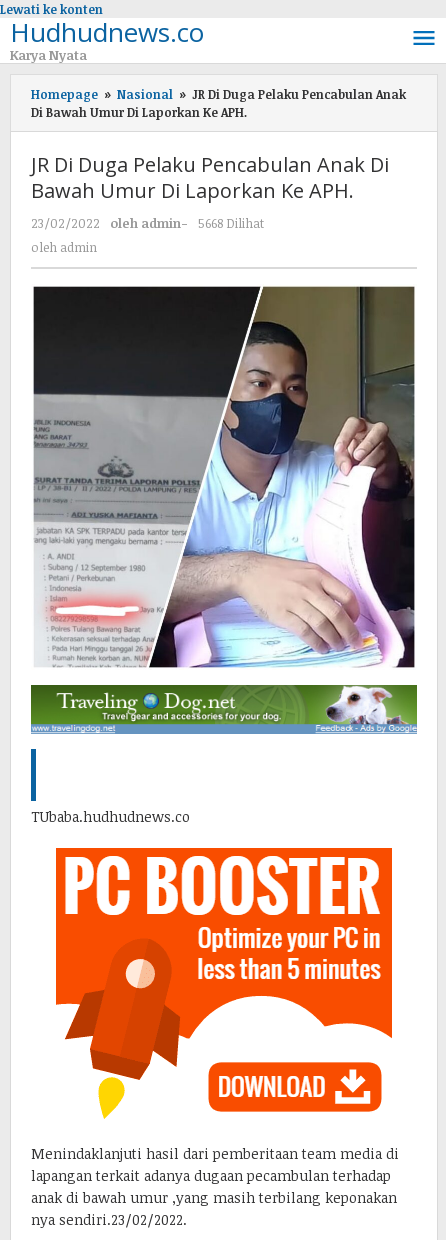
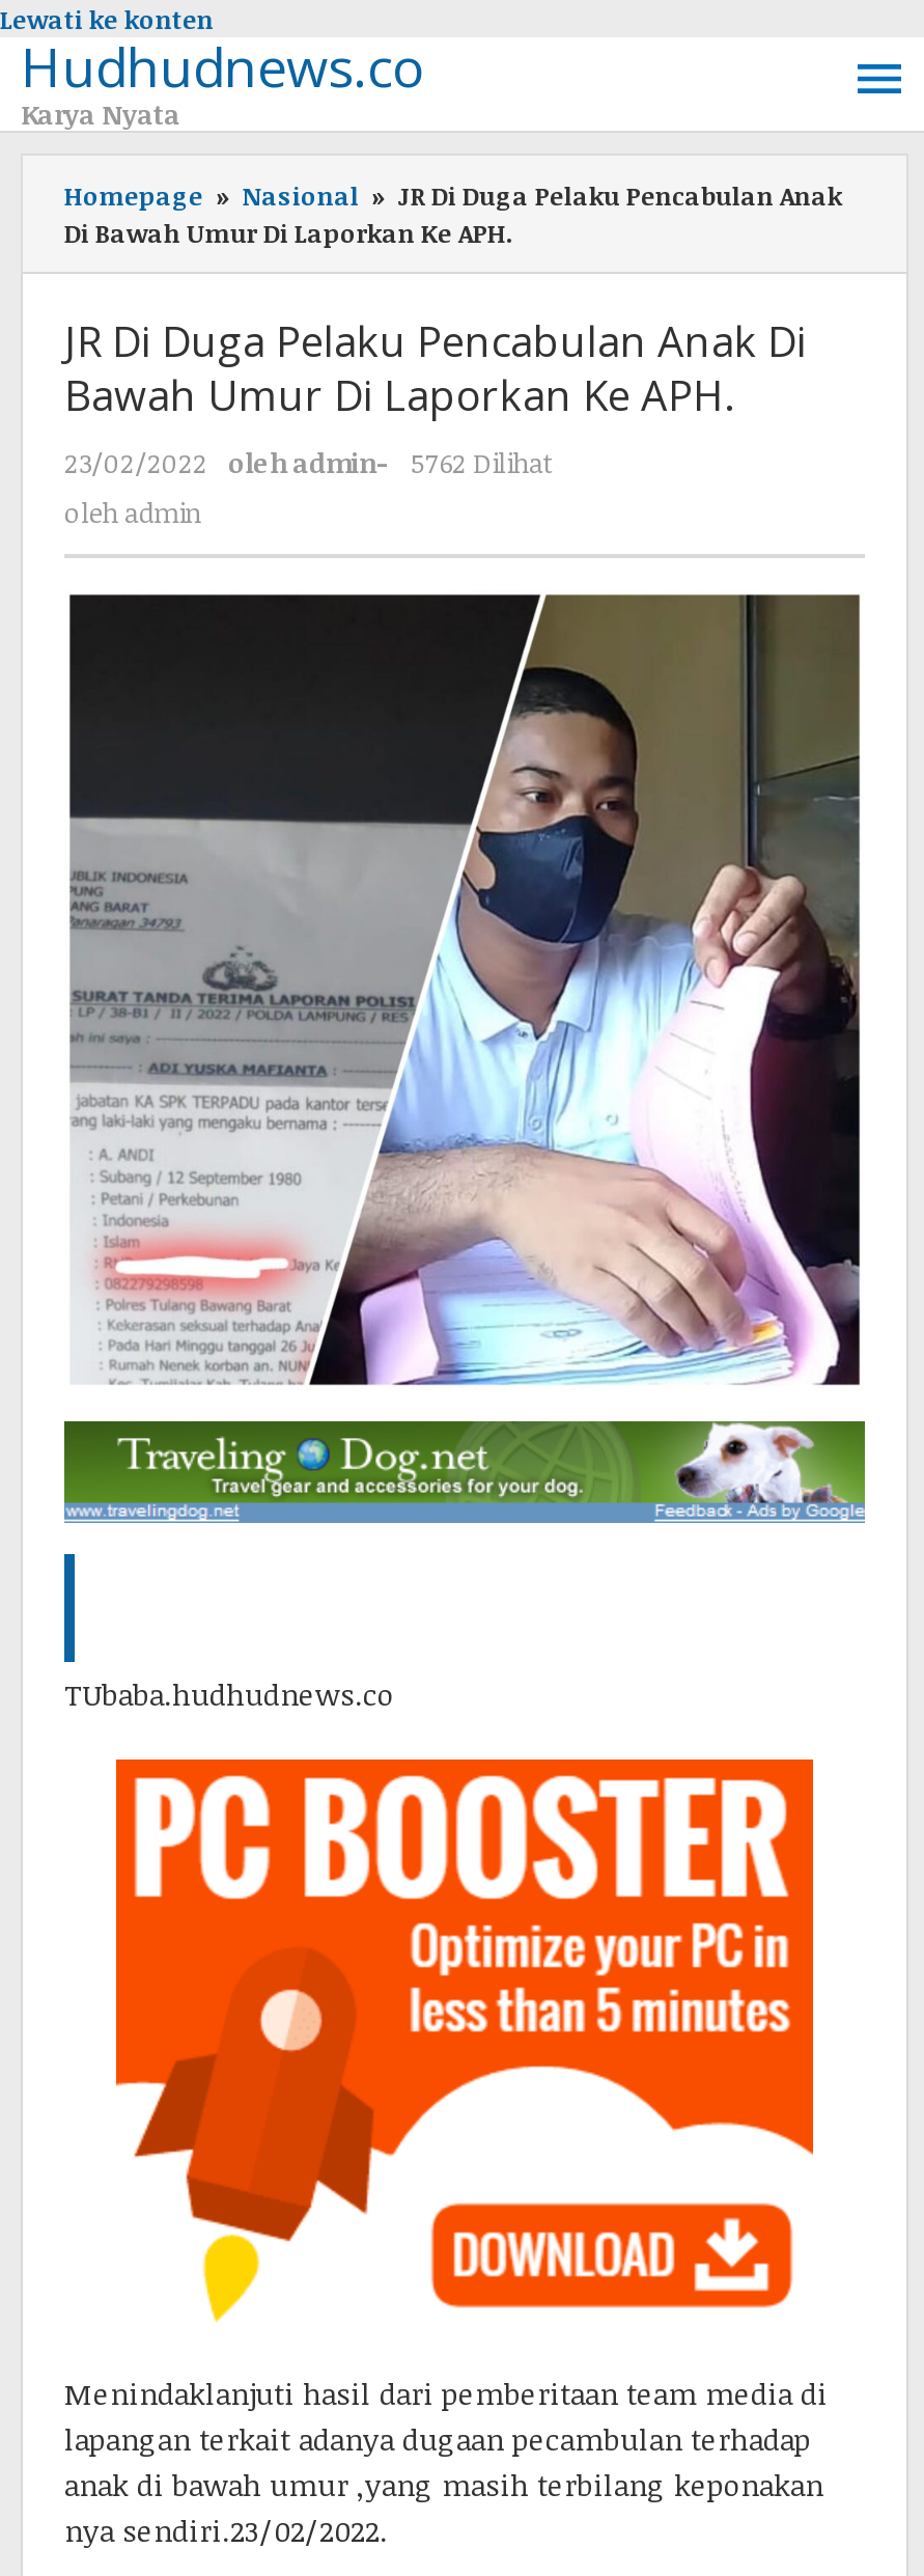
[31,214,264,232] 23/02/2022 olehadmin- 5668 Dilihat -> [64,444,552,481] 23/02/2022 olehadmin- 5762 Dilihat

